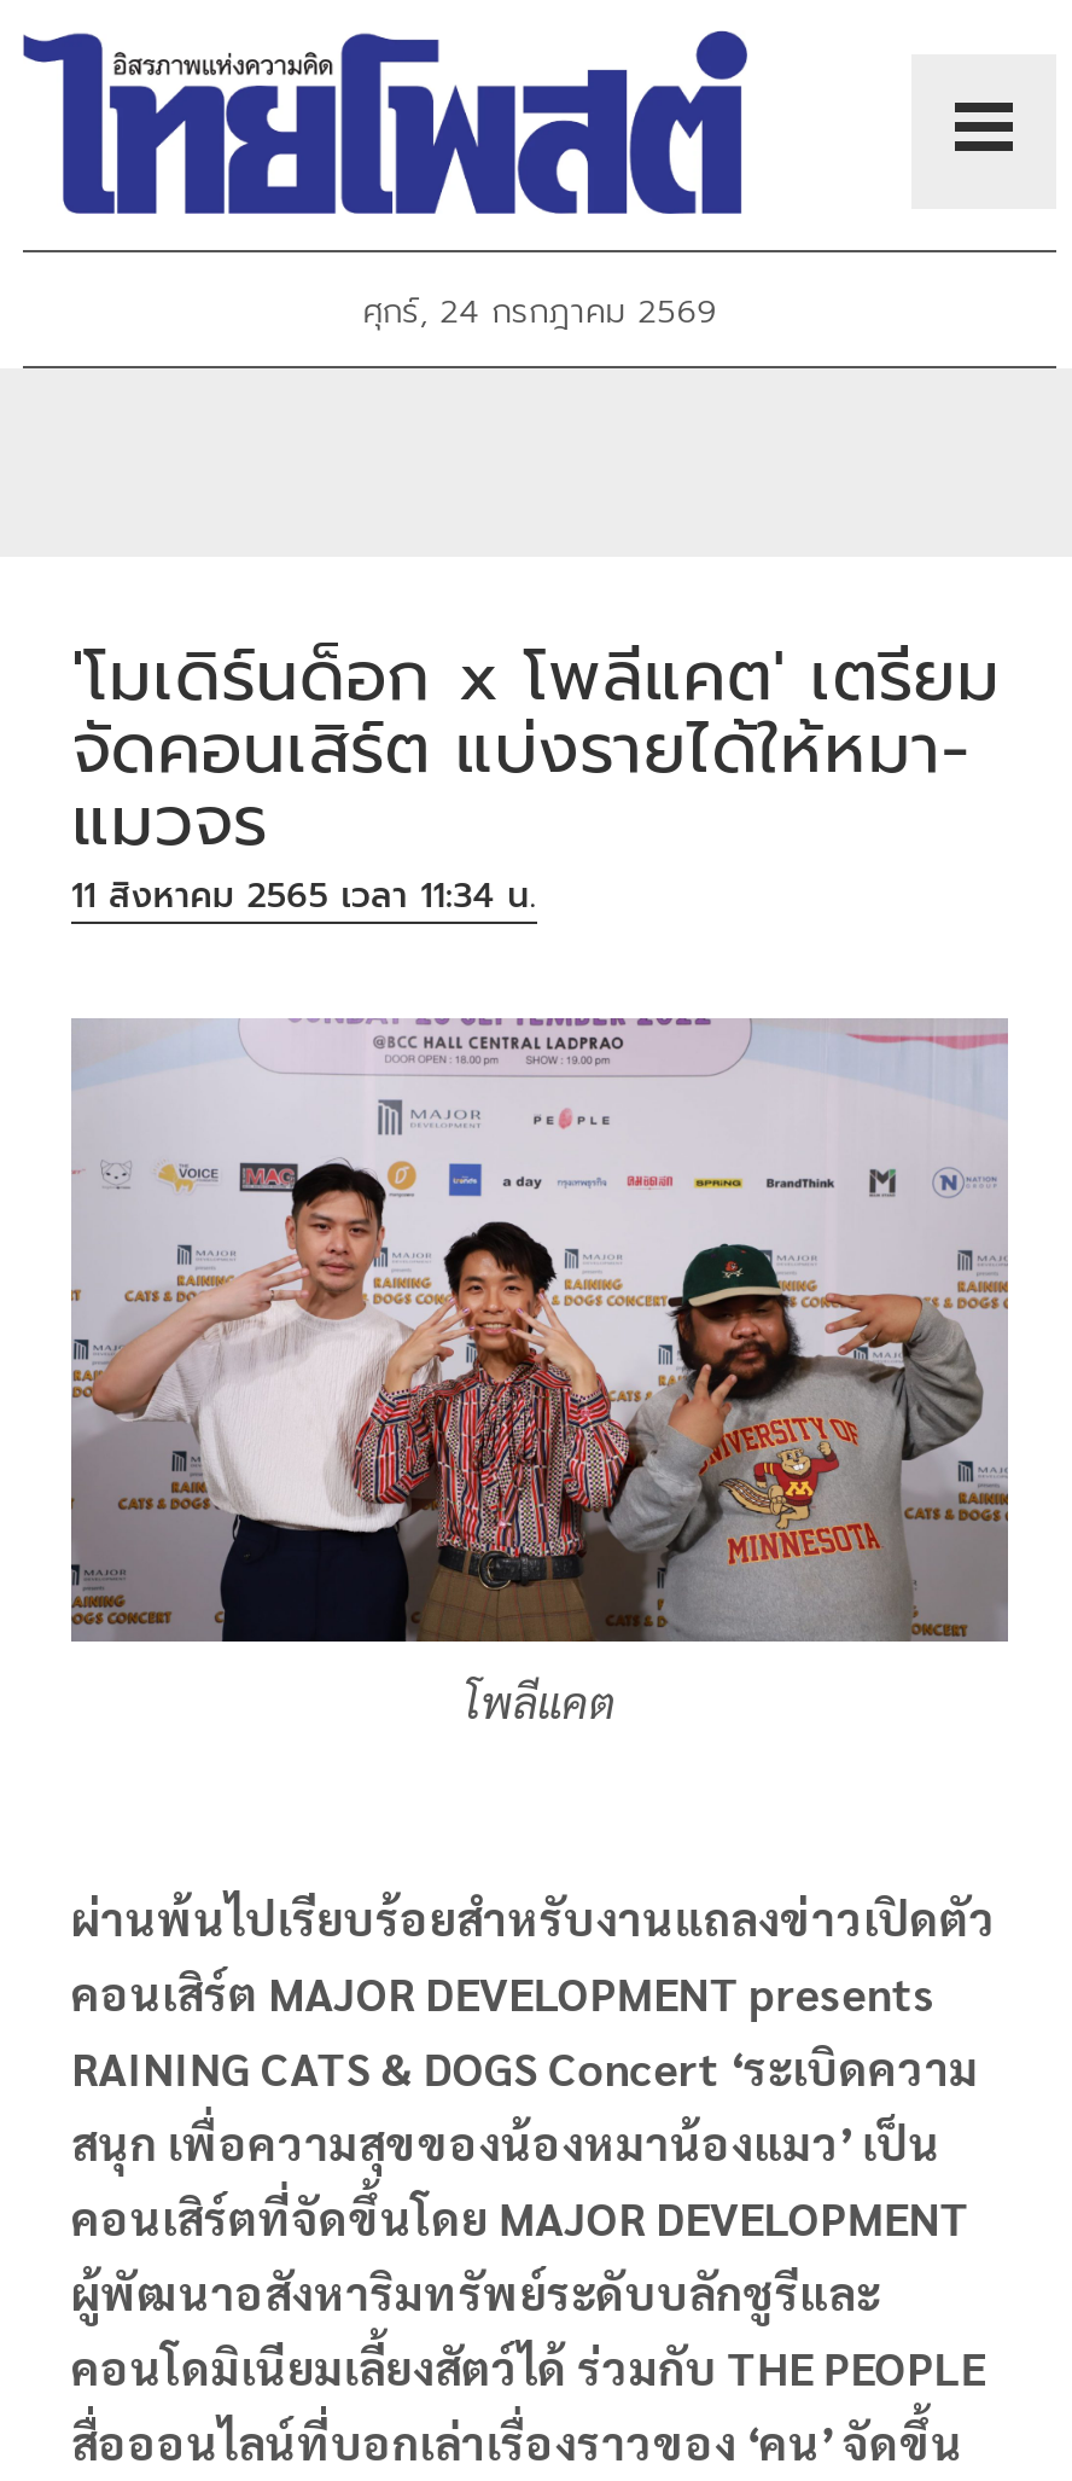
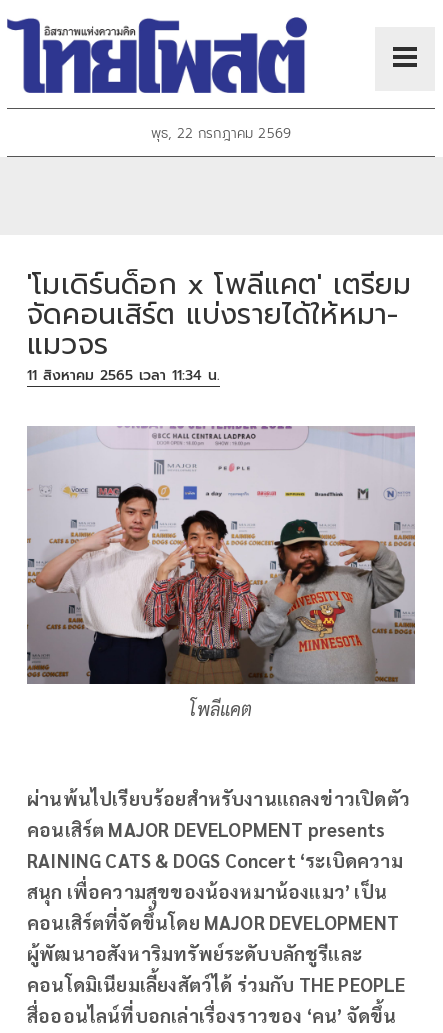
[363,287,717,338] ศุกร์, 24 กรกฎาคม 2569 -> [151,123,291,144] พุธ, 22 กรกฎาคม 2569

